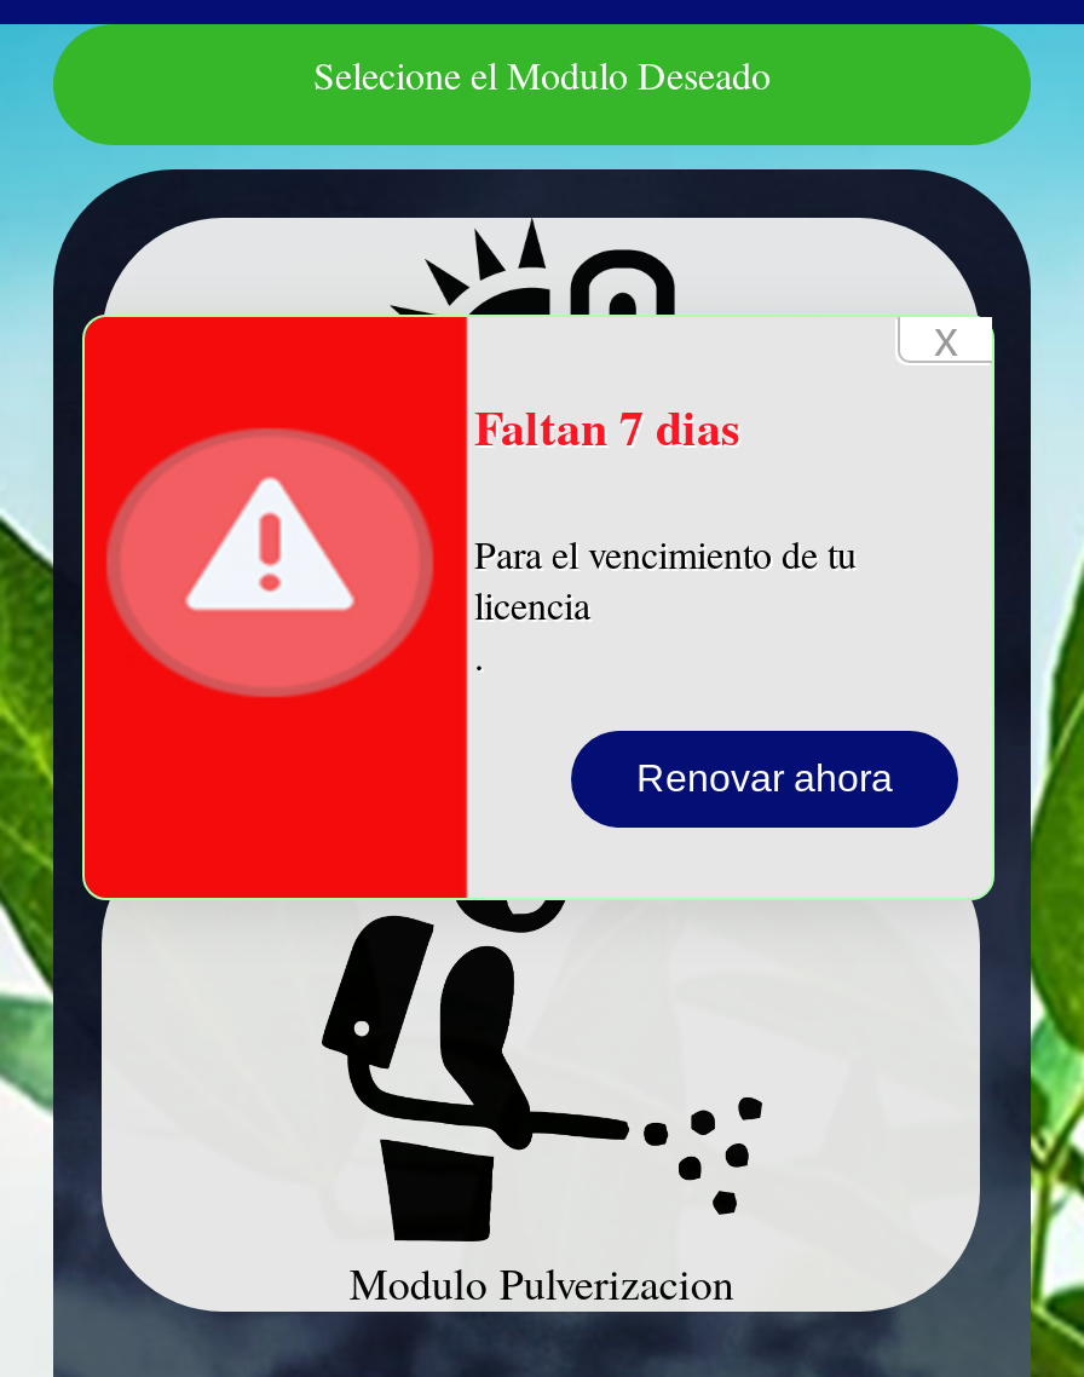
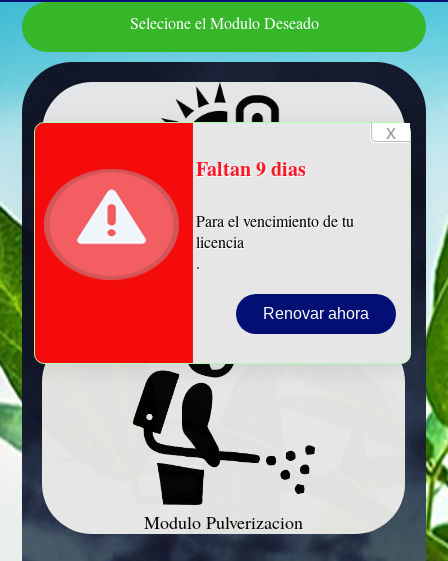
[474,392,740,462] Faltan 7 dias -> [196,154,306,183] Faltan 9 dias

